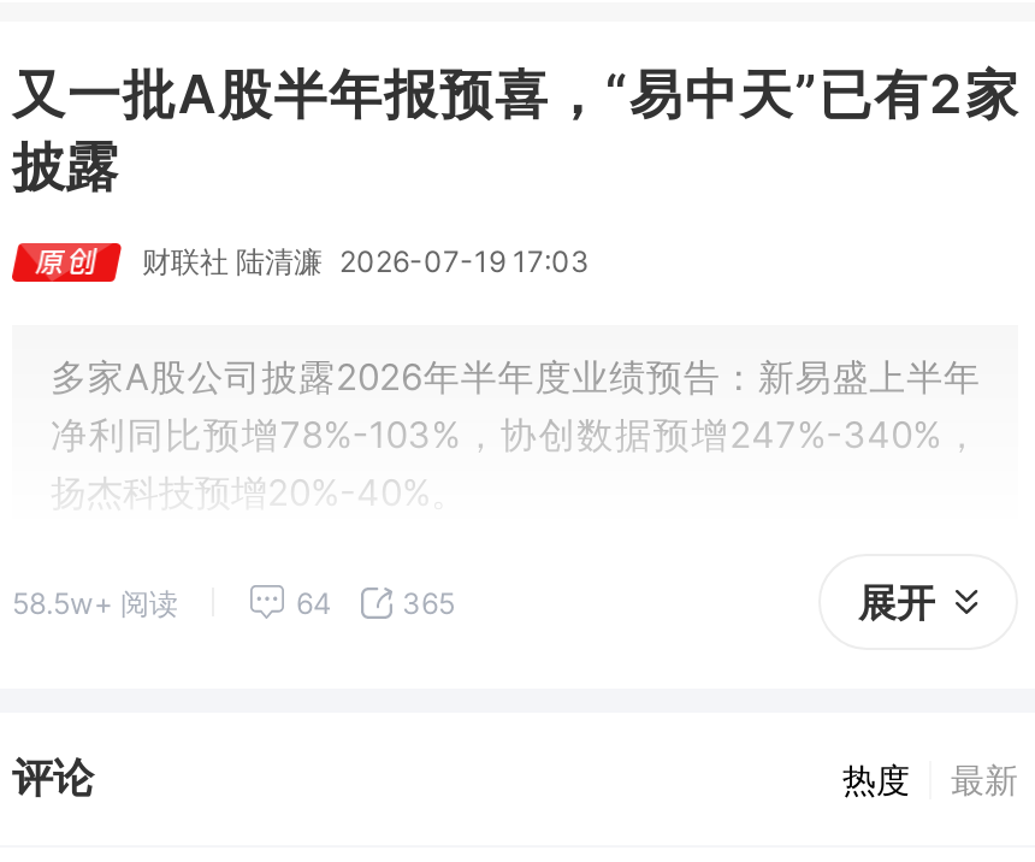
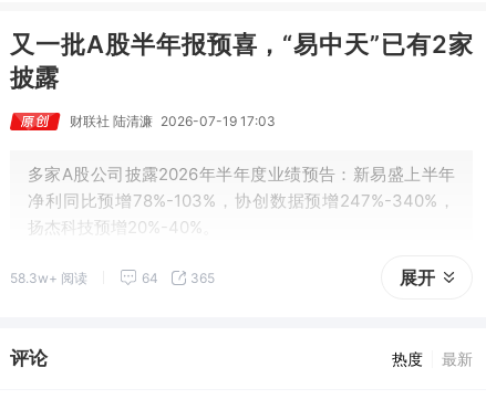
[12,584,178,620] 58.5w+ 阅读 -> [10,269,87,286] 58.3w+ 阅读

